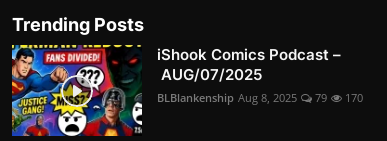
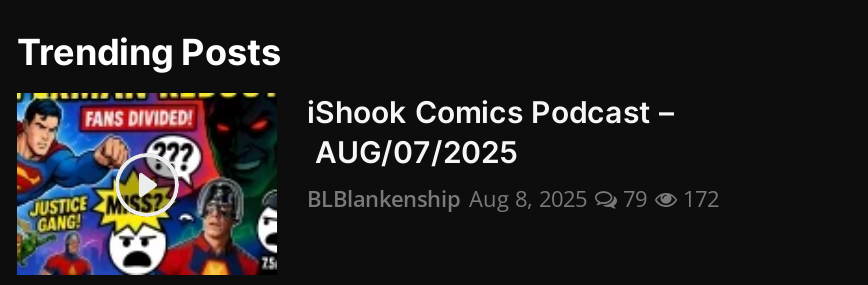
[157,90,363,105] BLBlankenship Aug 8, 2025 79 170 -> [307,182,719,212] BLBlankenship Aug 8, 2025 79 172

